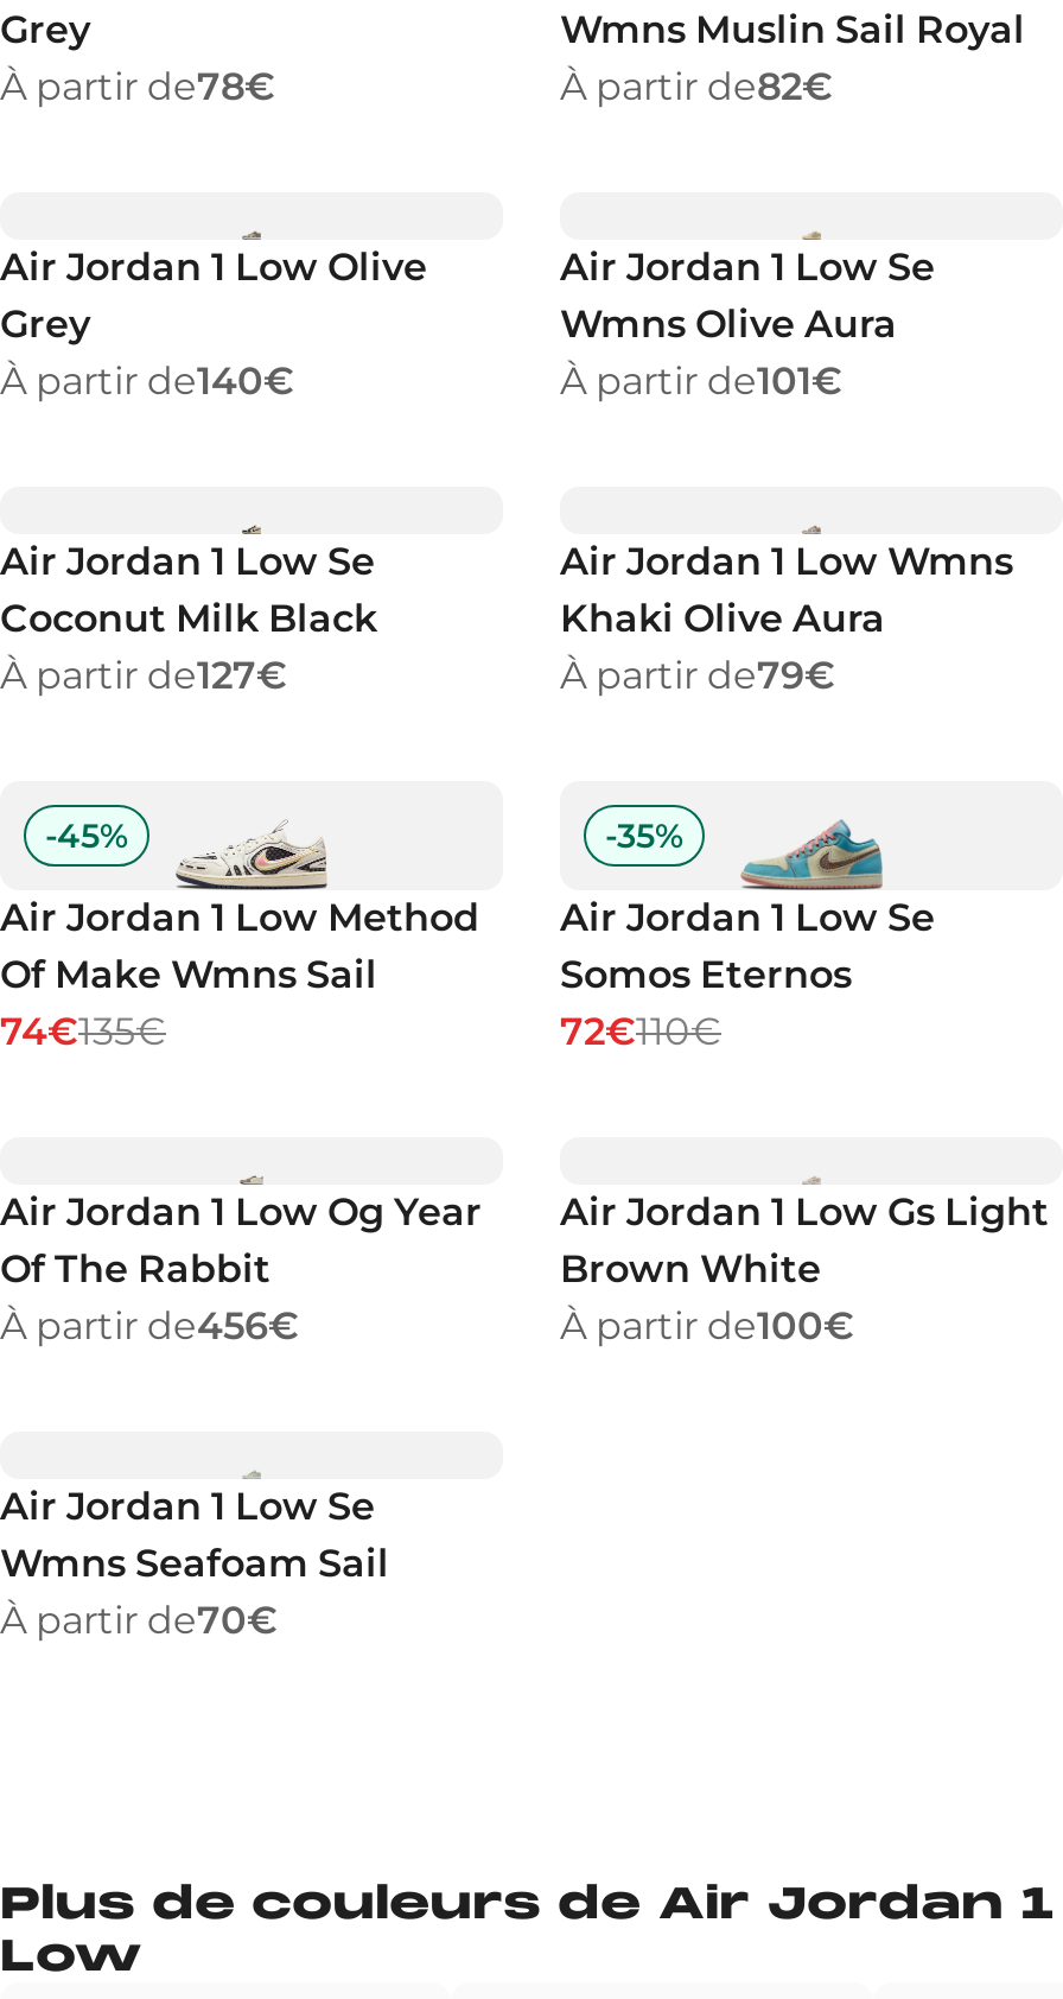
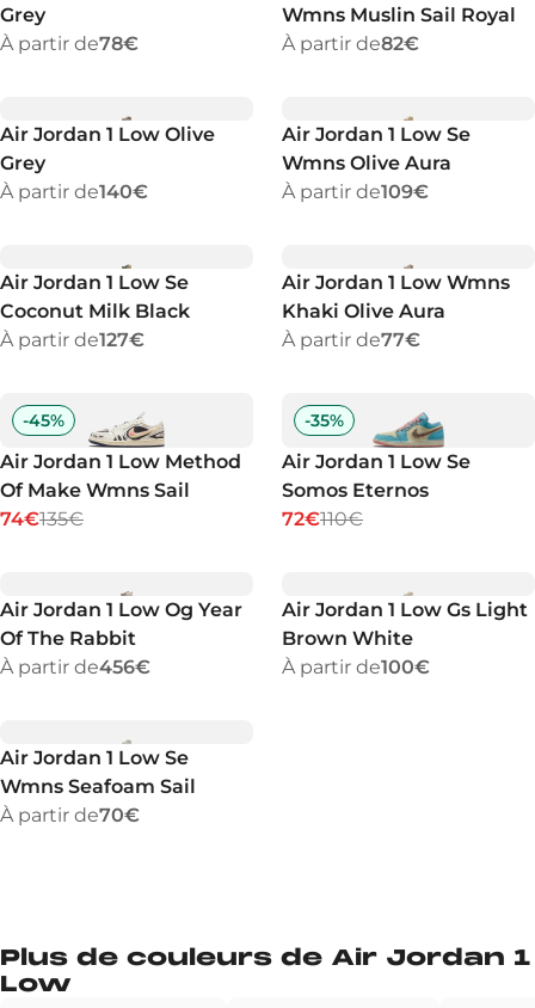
[560,358,842,404] À partir de101€ -> [282,180,429,203] À partir de109€
[560,653,835,698] À partir de79€ -> [282,328,420,351] À partir de77€

